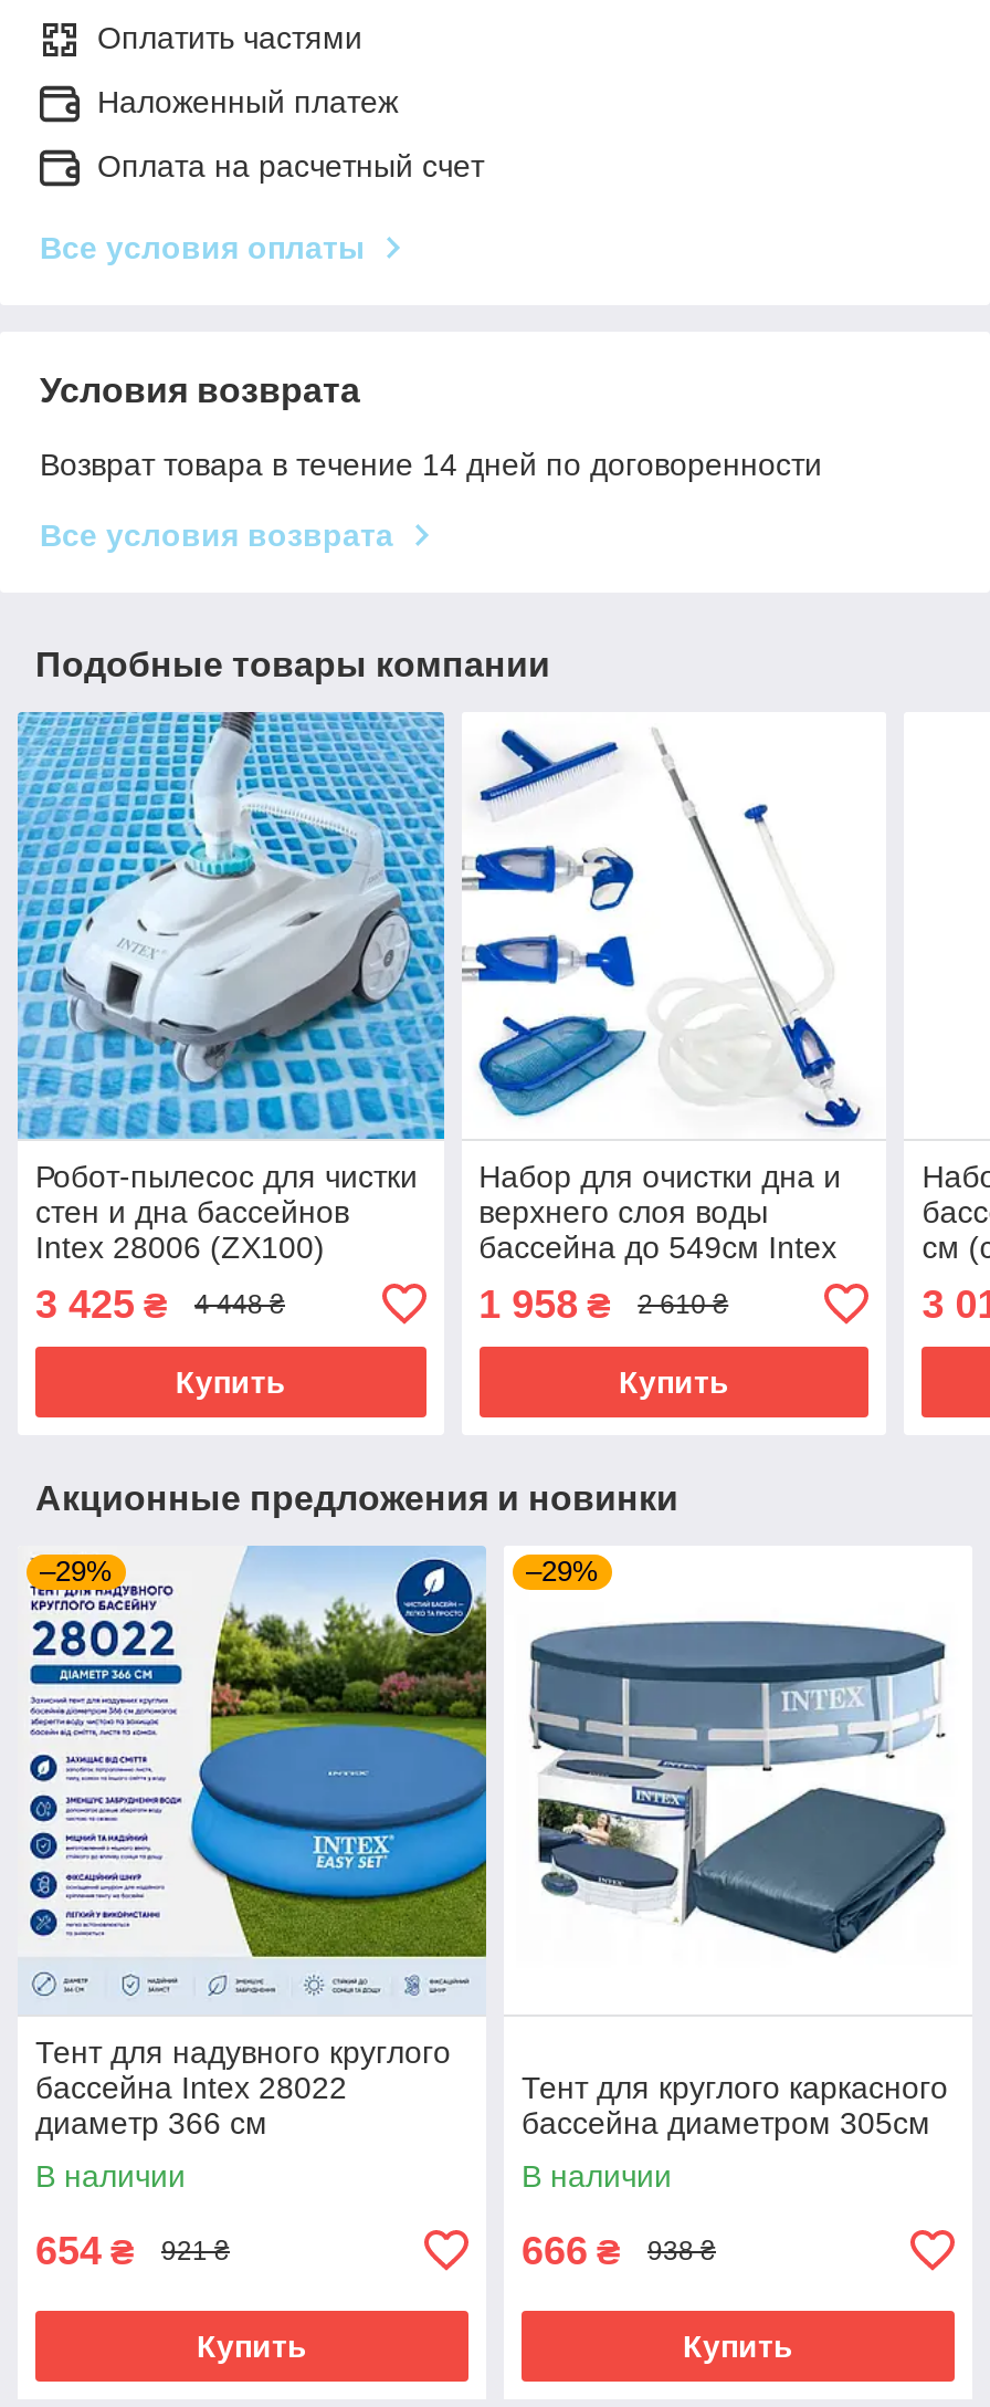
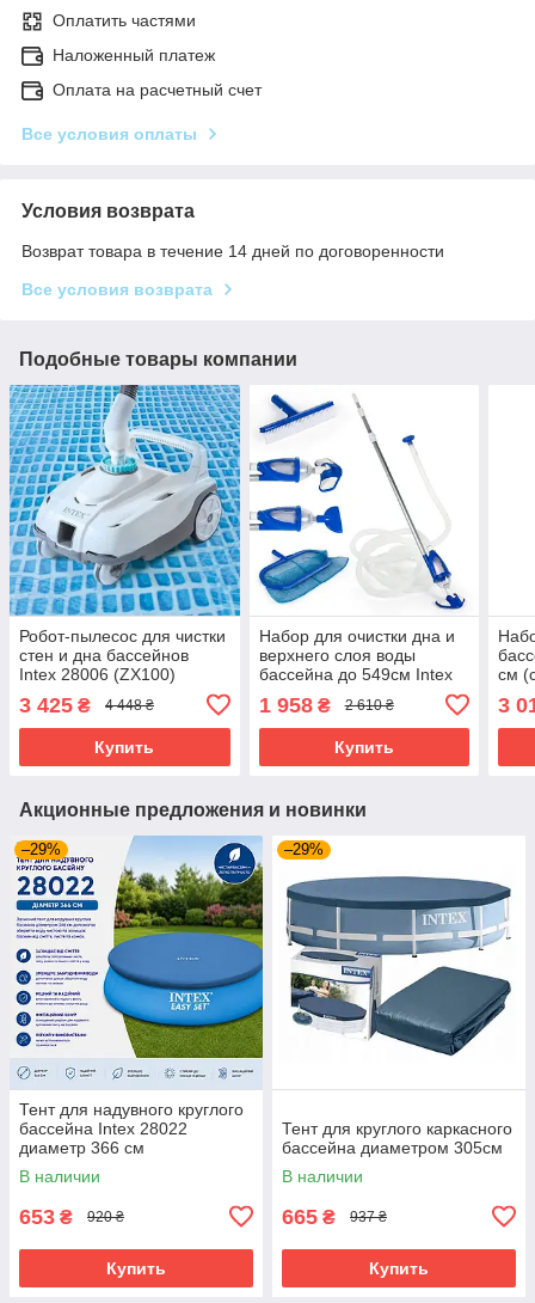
[35,2229,135,2273] 654 ₴ -> [19,1205,73,1229] 653 ₴
[161,2236,230,2267] 921 ₴ -> [87,1209,124,1226] 920 ₴
[522,2229,621,2273] 666 ₴ -> [282,1205,336,1229] 665 ₴
[647,2236,716,2267] 938 ₴ -> [350,1209,387,1226] 937 ₴

